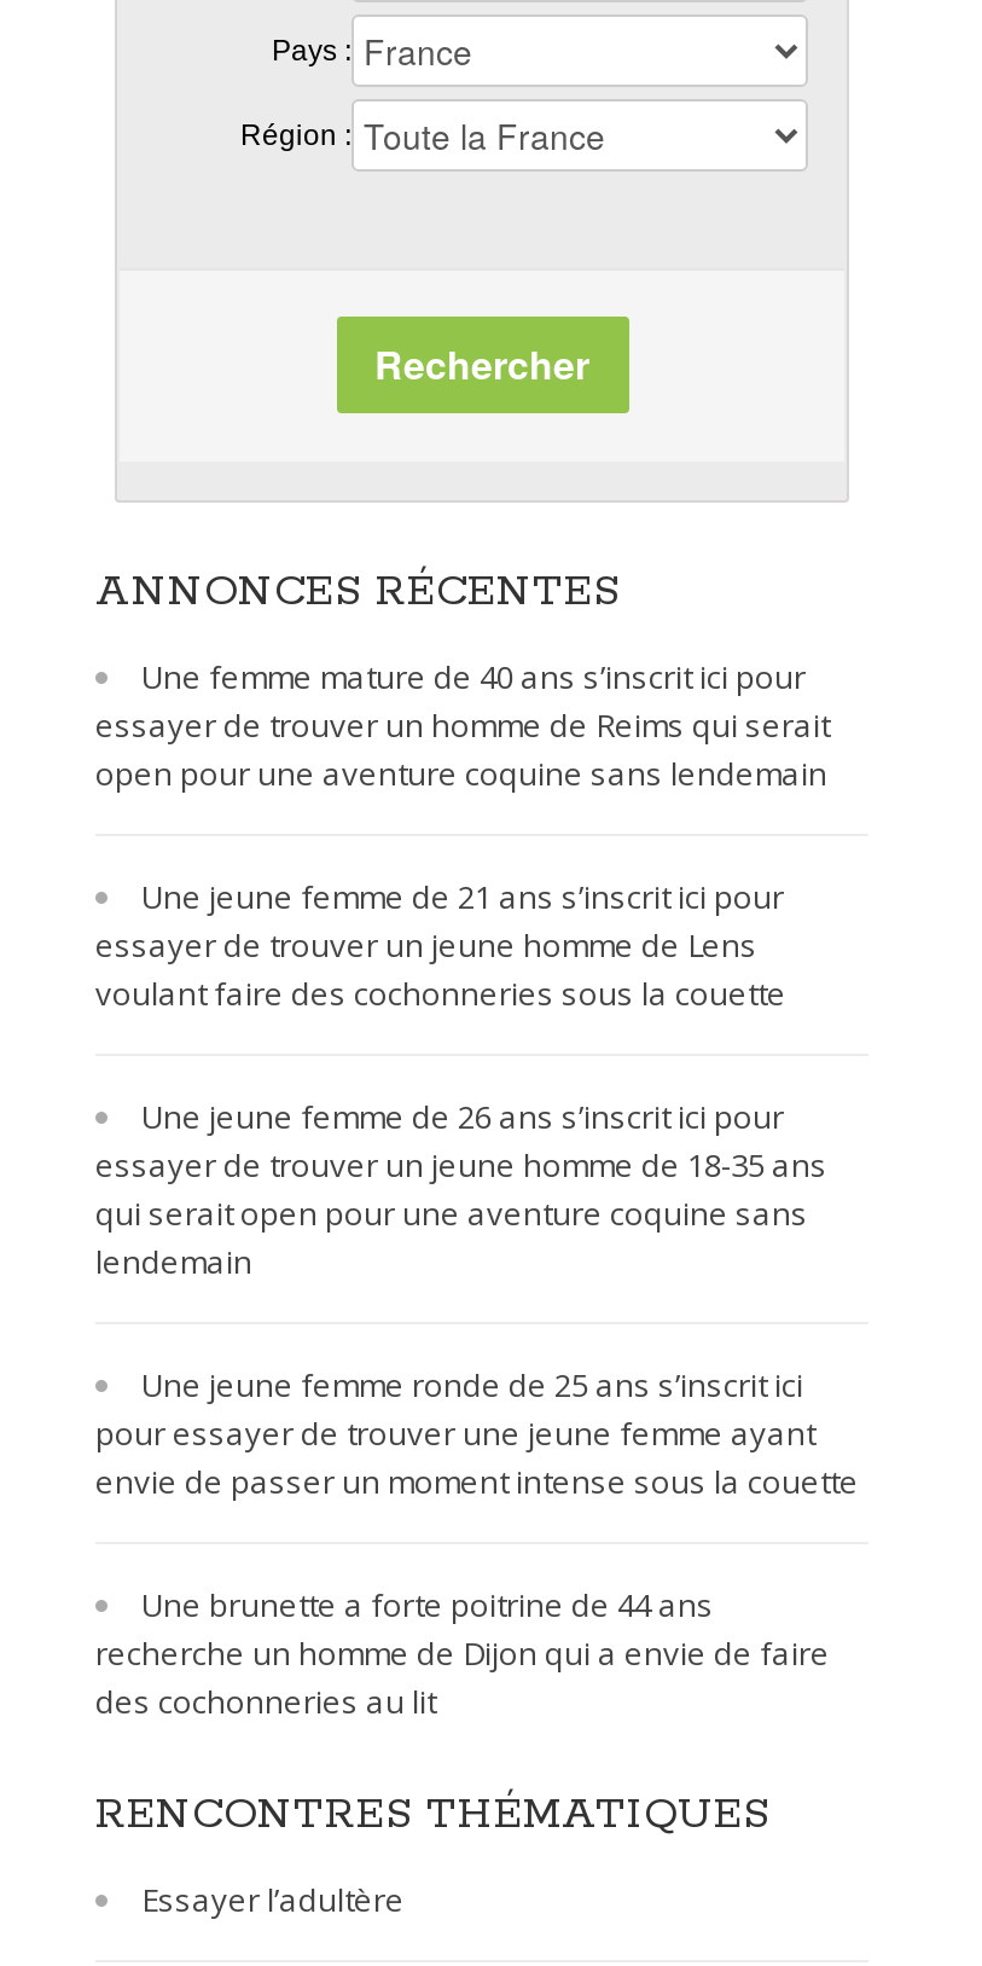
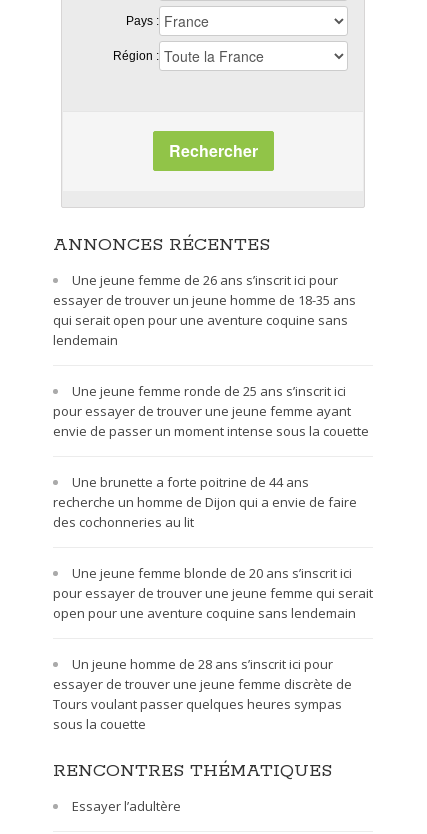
[95,654,830,1015] Une femme mature de 40 ans s’inscrit ici pour | essayer de trouver un homme de Reims qui serait | Une jeune femme de 21 ans s’inscrit ici pour | essayer de trouver un jeune homme de Lens | voulant faire des cochonneries sous la couette -> none
moved [95,751,827,795] -> [53,604,356,622]: open pour une aventure coquine sans lendemain
moved [95,1094,859,1723] -> [53,271,369,531]: Une jeune femme de 26 ans s’inscrit ici pour | essayer de trouver un jeune homme de 18-35 ans | qui serait open pour une aventure coquine sans | ... | recherche un homme de Dijon qui a envie de faire | des cochonneries au lit
none -> [53,564,373,733] Une jeune femme blonde de 20 ans s’inscrit ici | pour essayer de trouver une jeune femme qui serait | Un jeune homme de 28 ans s’inscrit ici pour | essayer de trouver une jeune femme discrète de | Tours voulant passer quelques heures sympas | sous la couette

